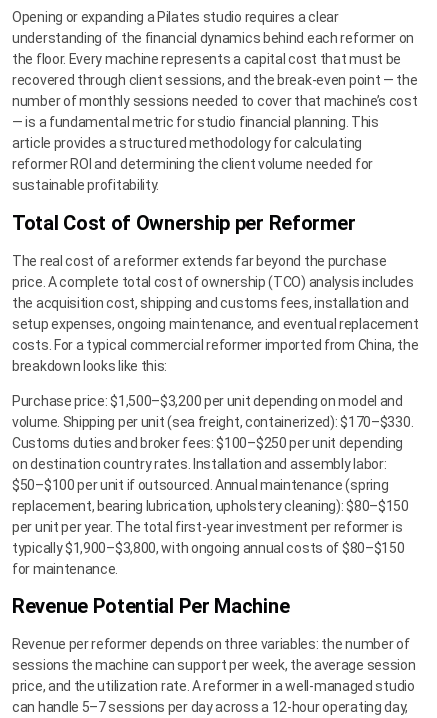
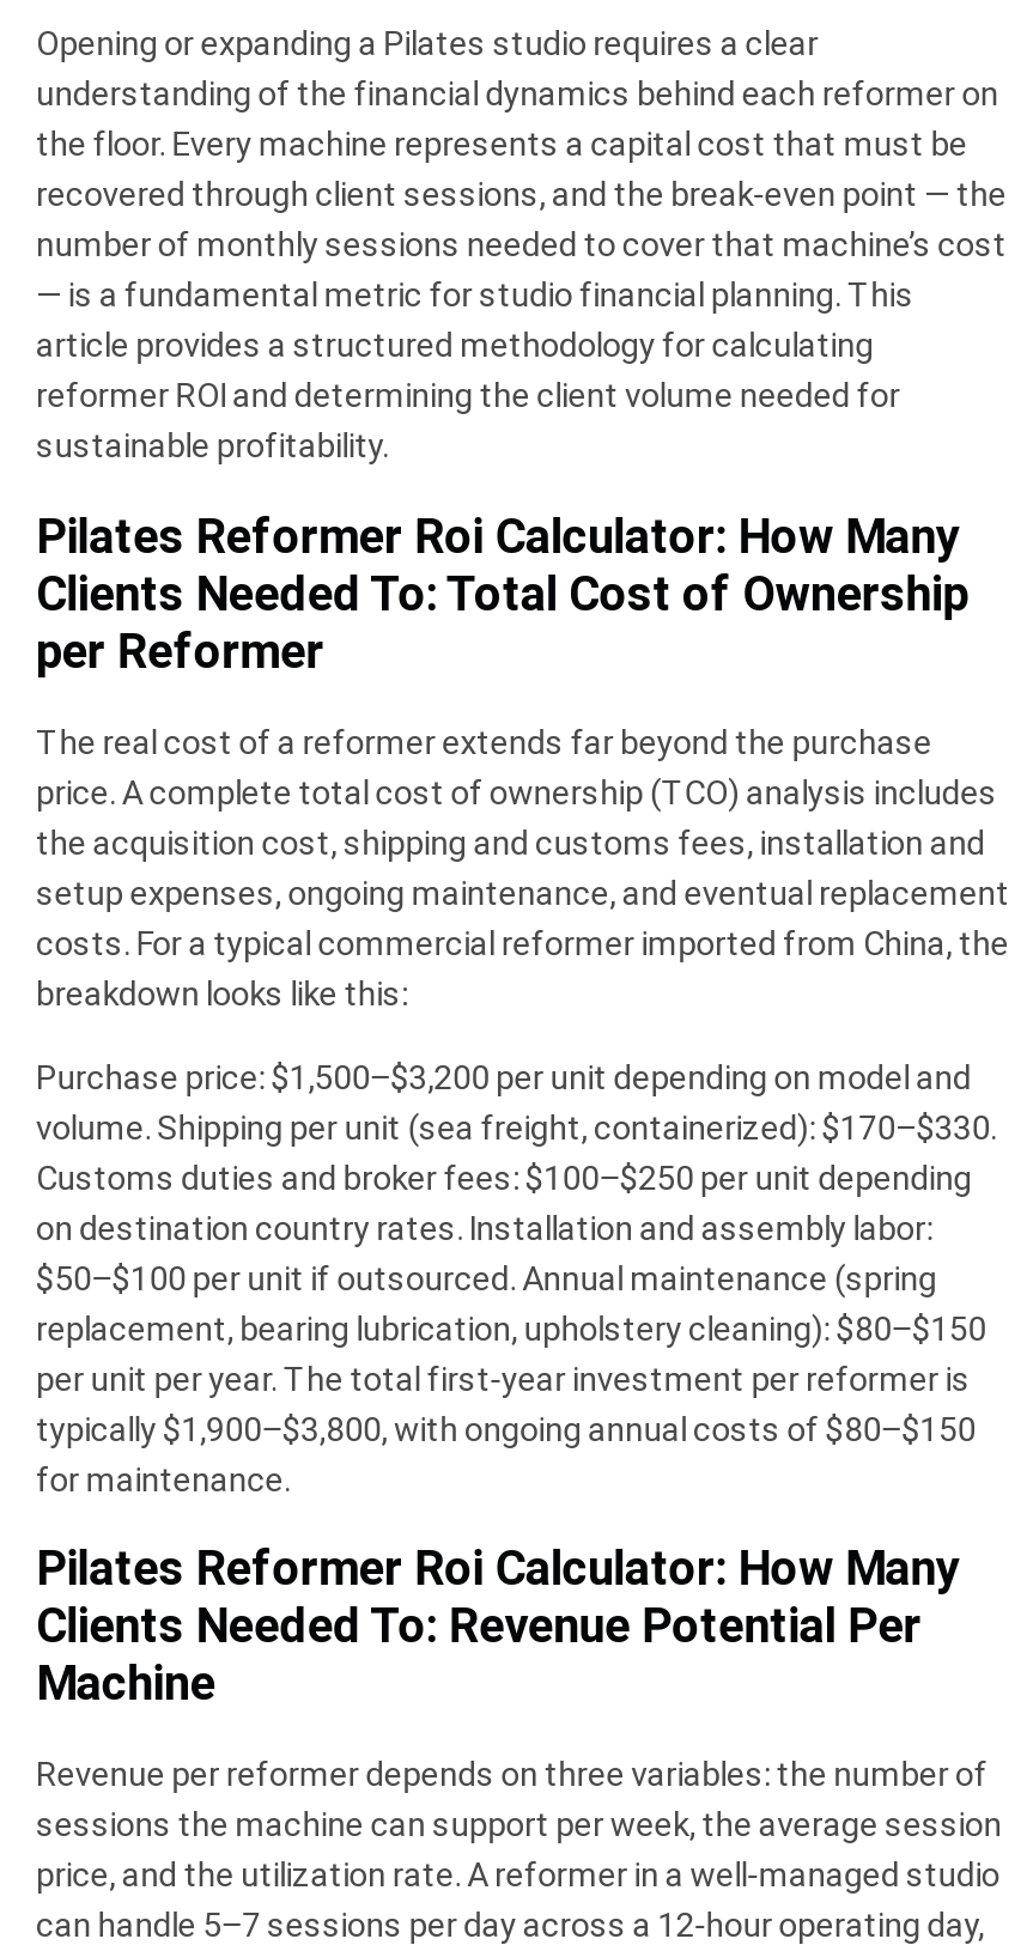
[12,210,355,234] Total Cost of Ownership per Reformer -> [36,506,968,679] Pilates Reformer Roi Calculator: How Many | Clients Needed To: Total Cost of Ownership | per Reformer
[12,594,289,618] Revenue Potential Per Machine -> [36,1540,959,1712] Pilates Reformer Roi Calculator: How Many | Clients Needed To: Revenue Potential Per | Machine

